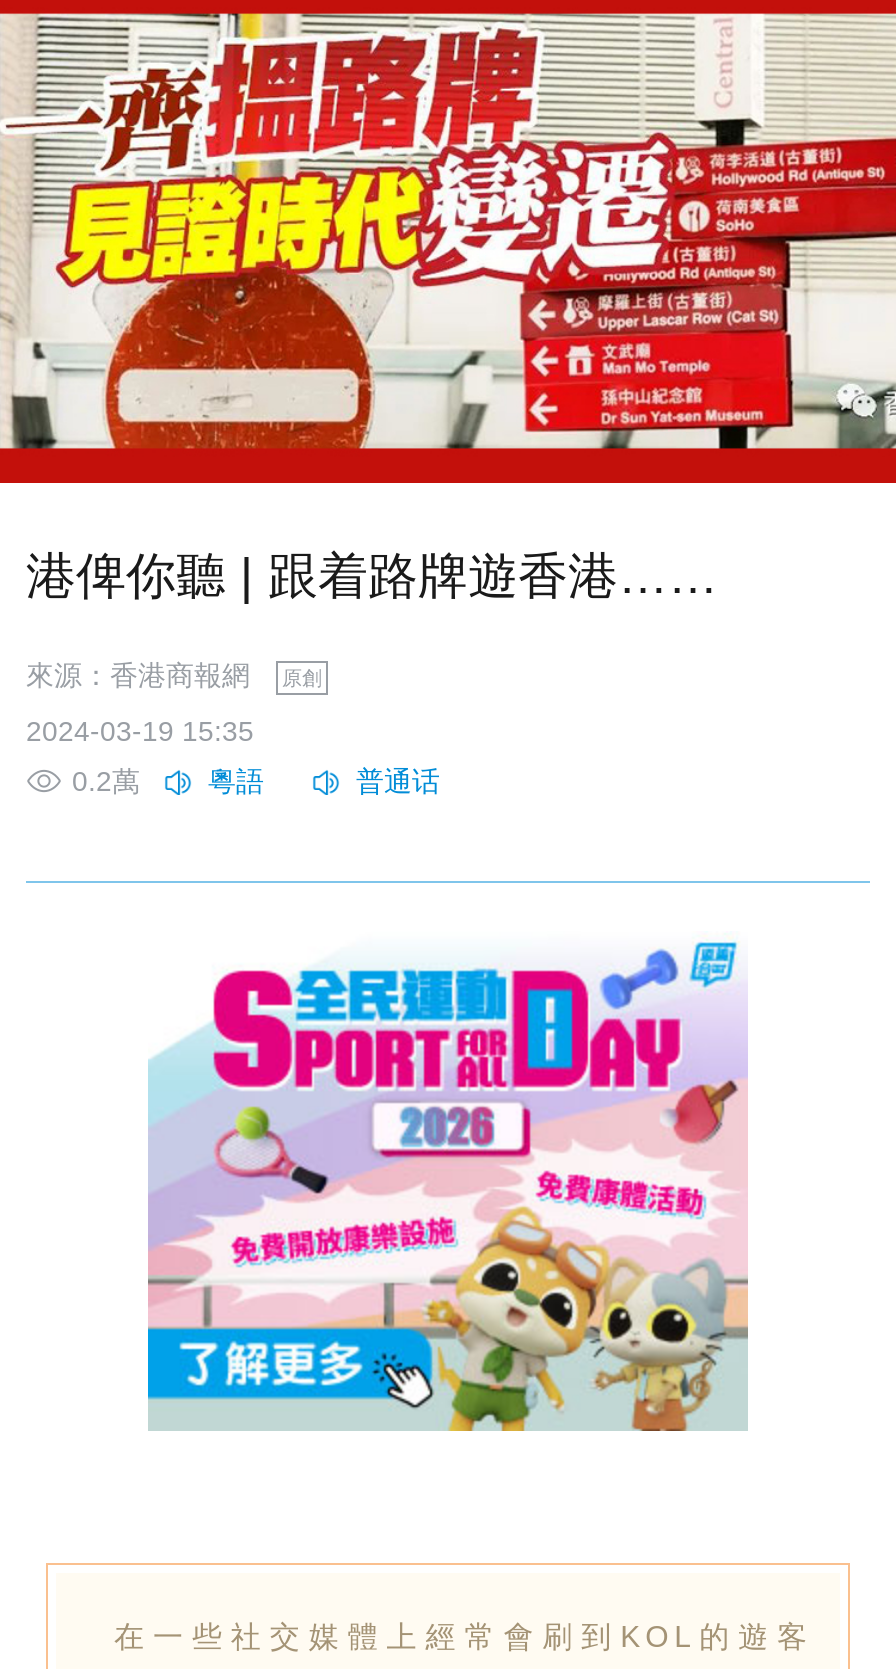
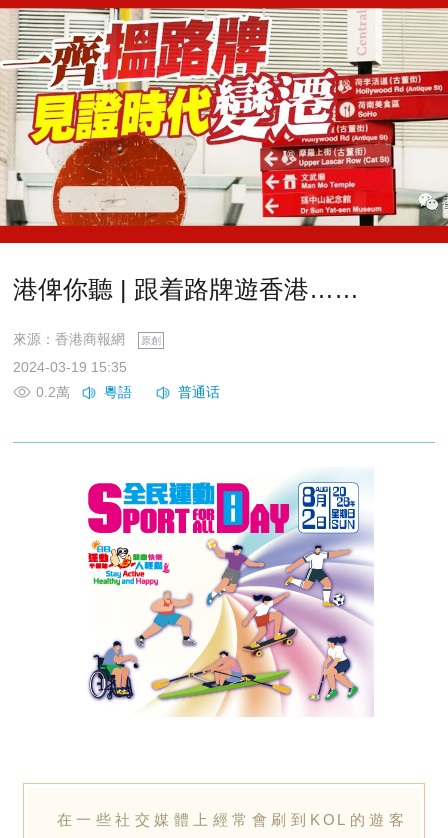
[146,941,748,1433] [image] -> [74,473,374,717] [image]

